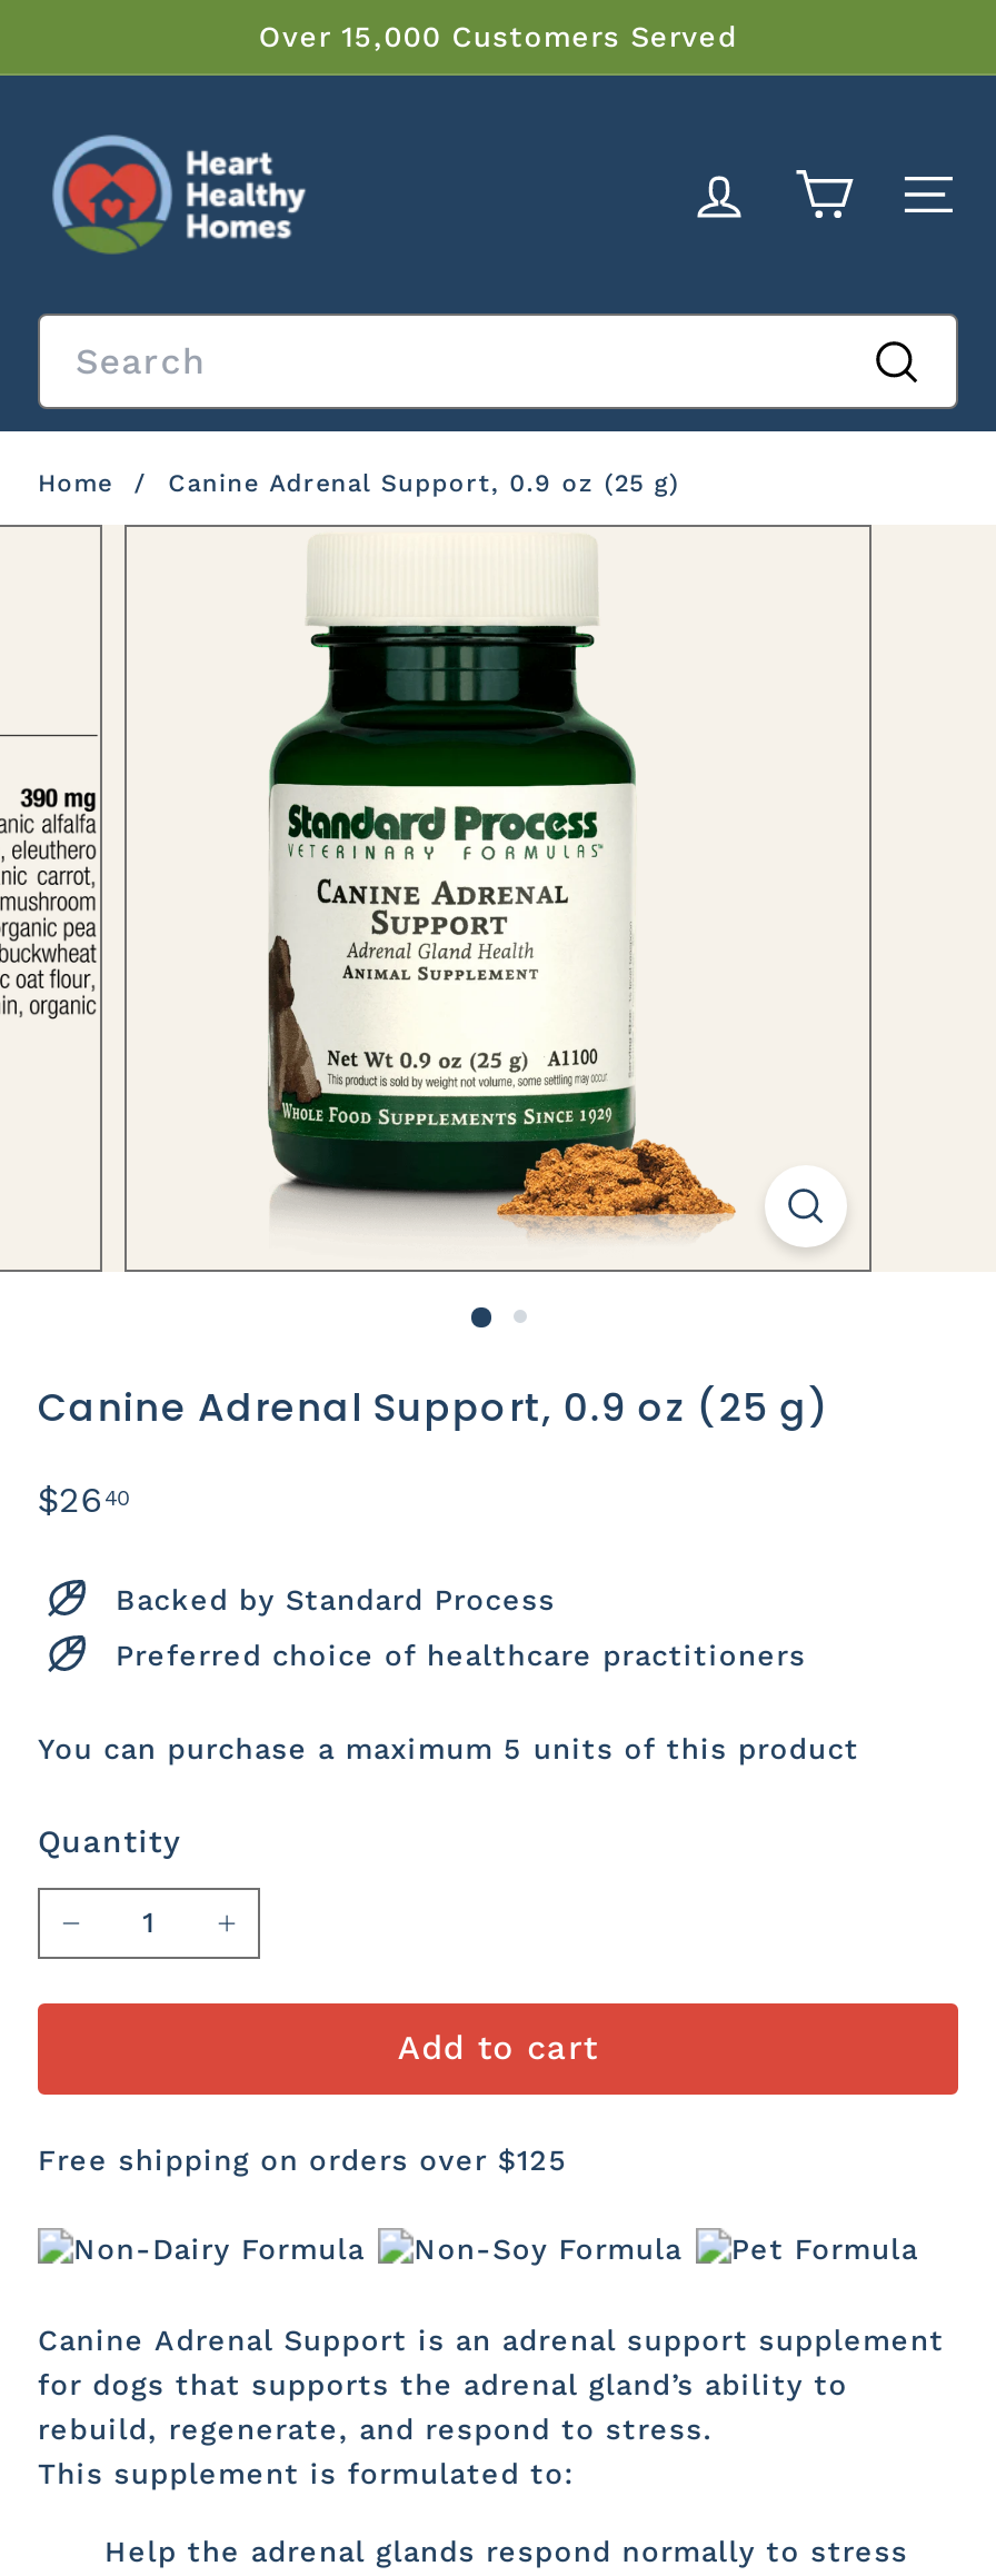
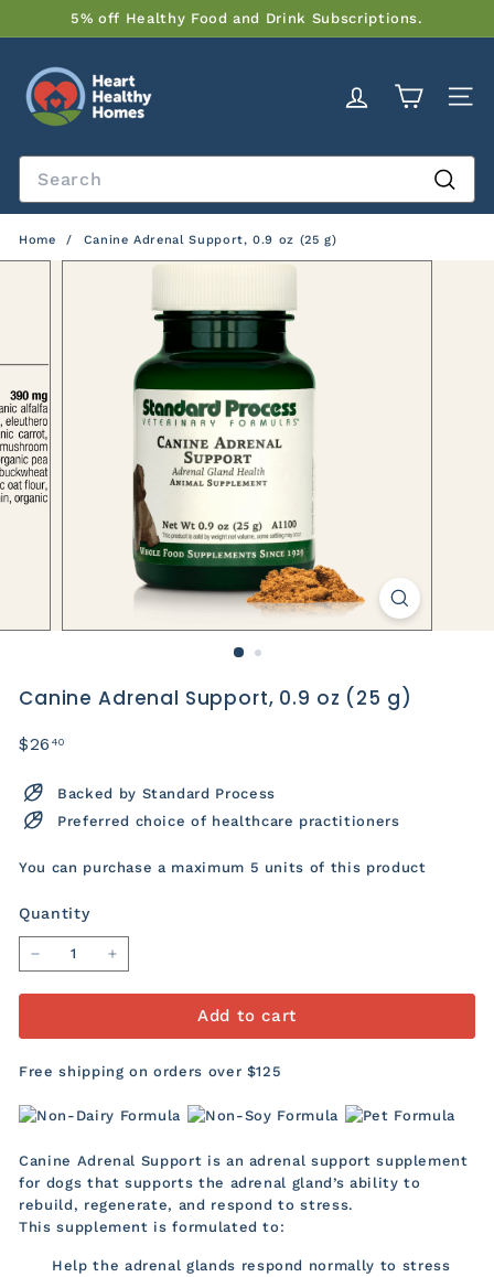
[259,20,737,53] Over 15,000 Customers Served -> [71,10,423,26] 5% off Healthy Food and Drink Subscriptions.

